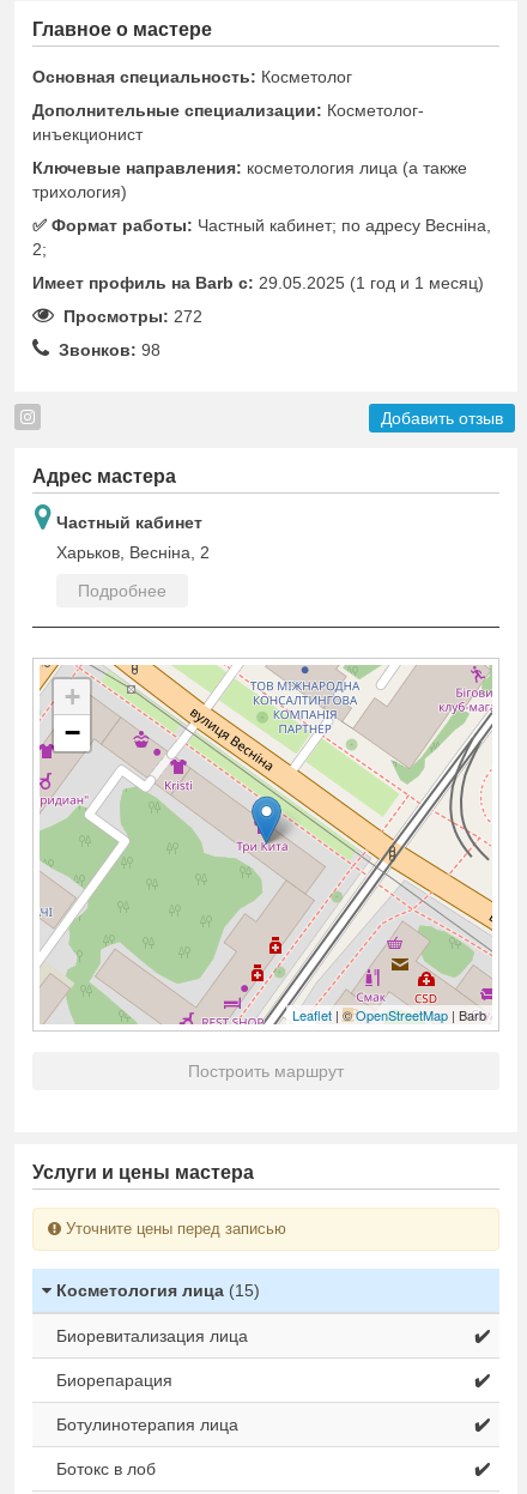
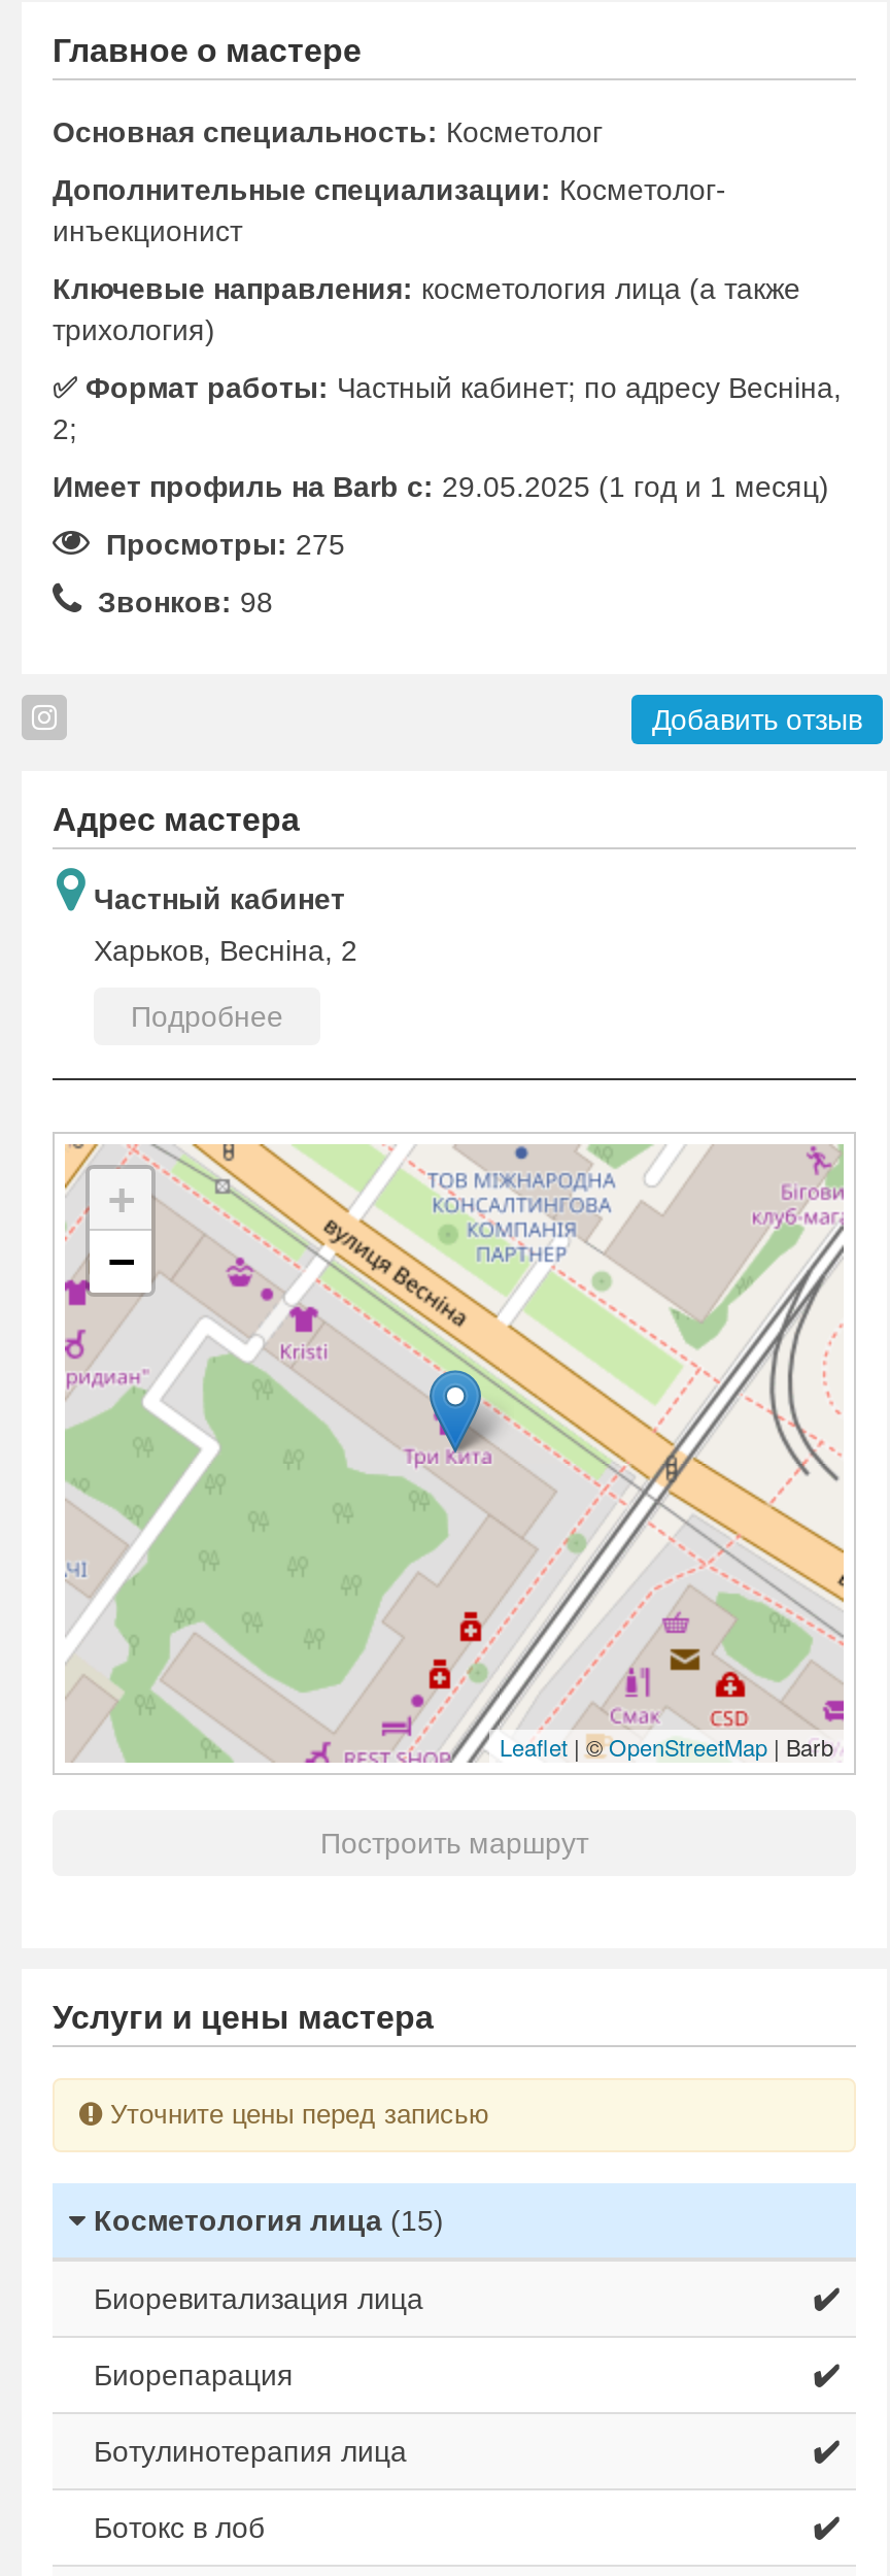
[54,307,202,326] Просмотры: 272 -> [90,528,345,561] Просмотры: 275

